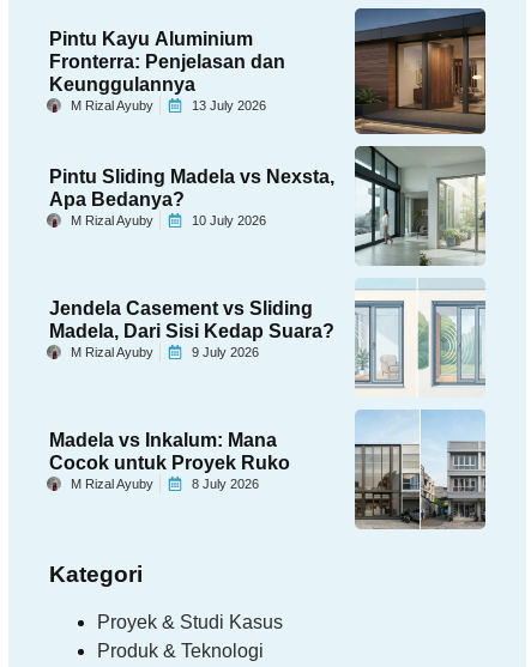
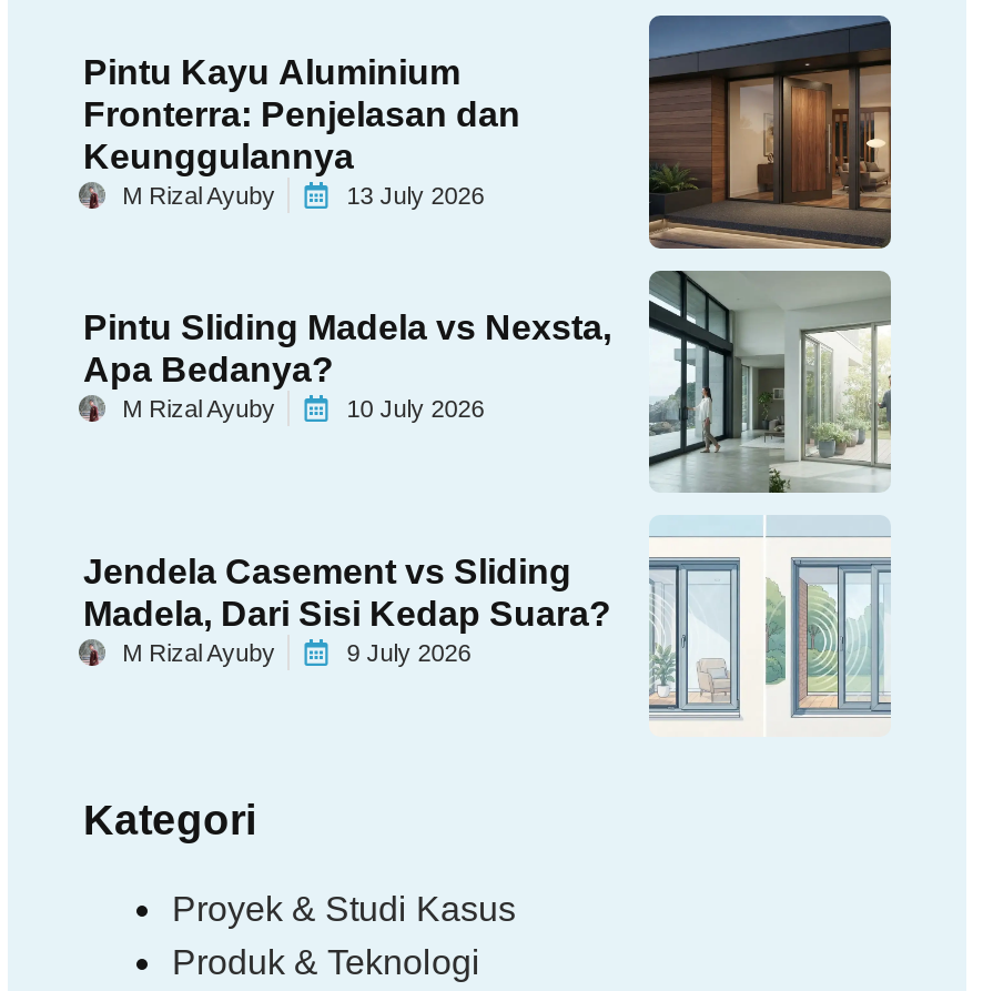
[355,411,487,530] [image] -> none
[49,430,290,491] Madela vs Inkalum: Mana | Cocok untuk Proyek Ruko | M Rizal Ayuby | 8 July 2026 -> none

